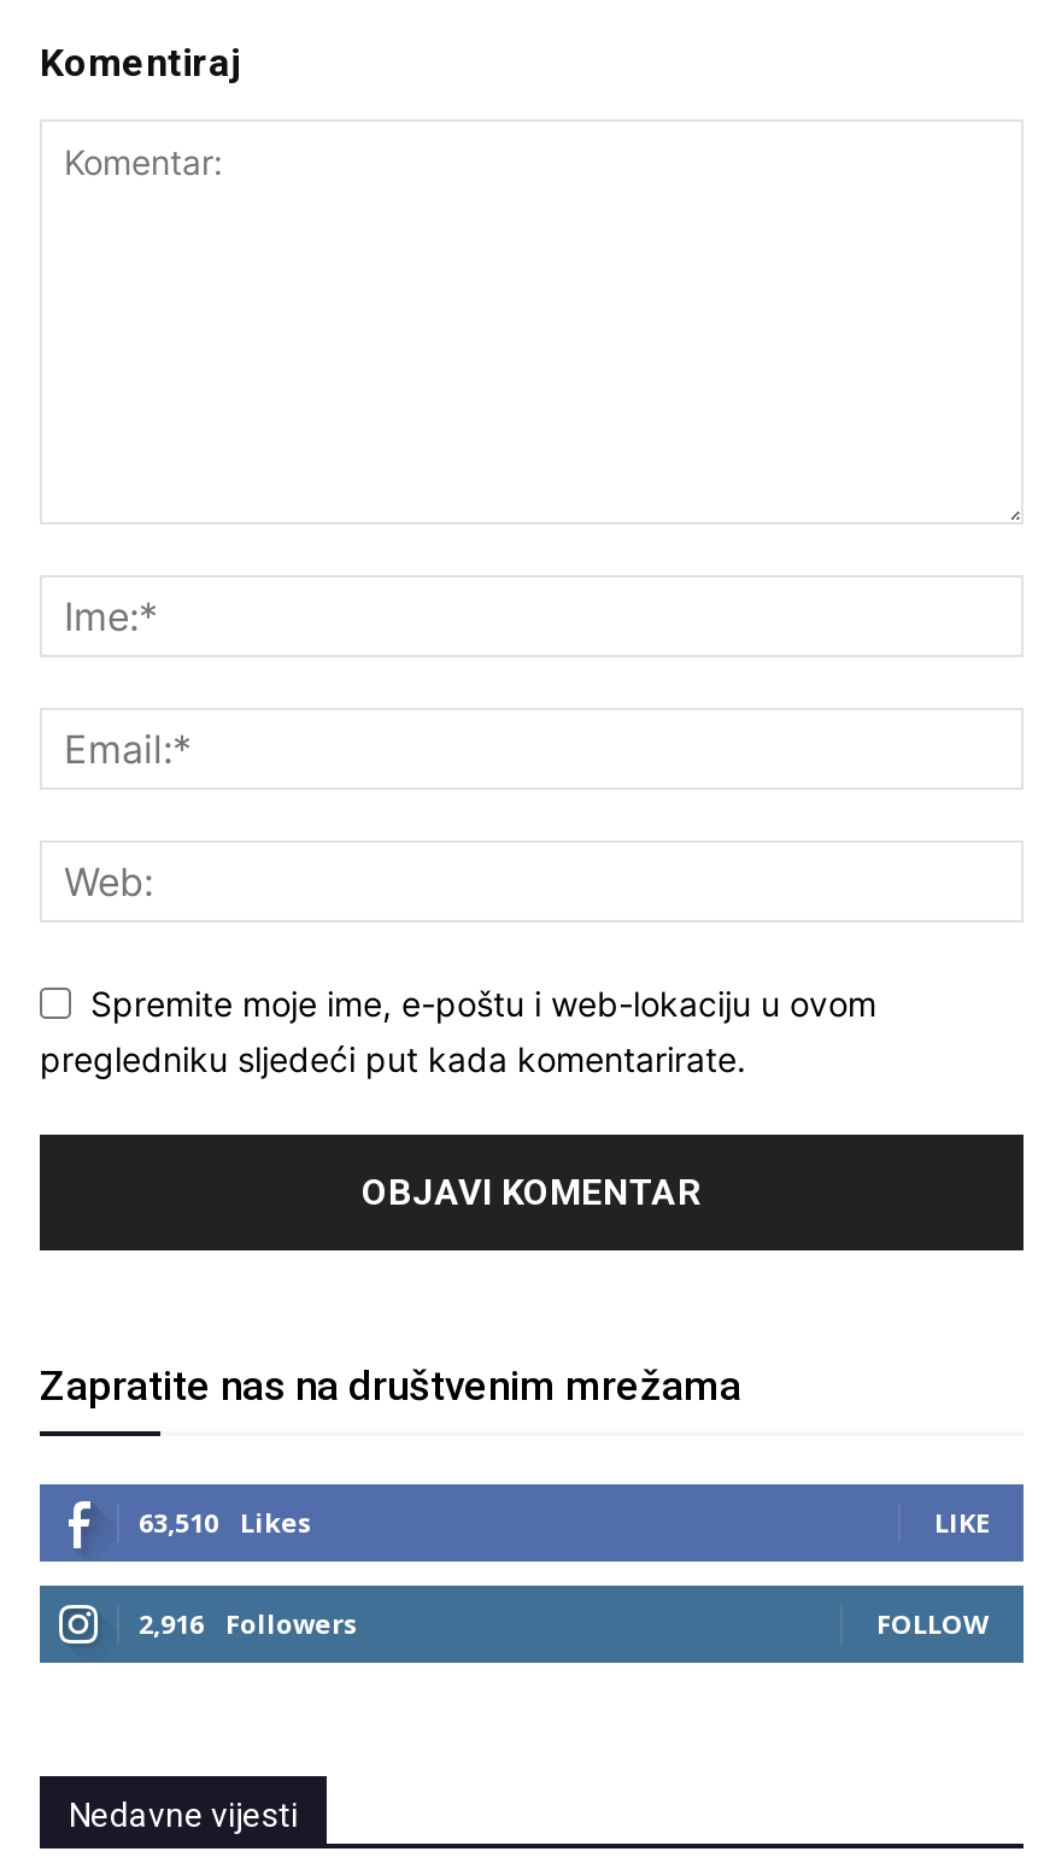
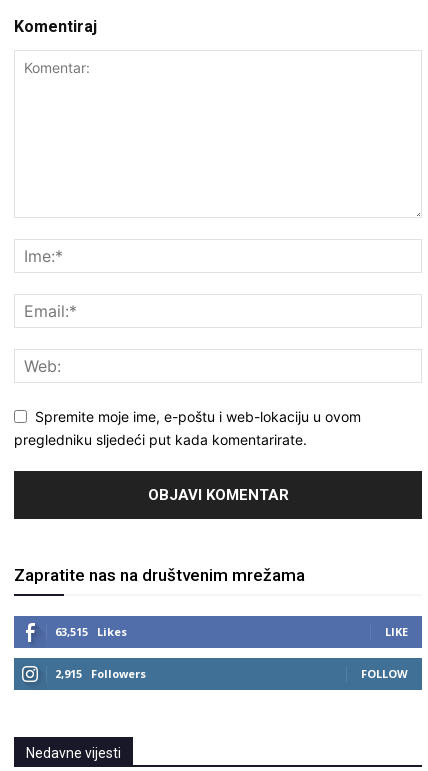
[139,1503,312,1539] 63,510 Likes -> [55,624,127,639] 63,515 Likes
[139,1604,358,1640] 2,916 Followers -> [55,666,146,681] 2,915 Followers

